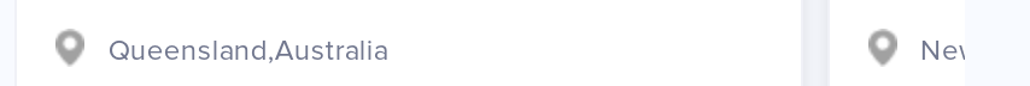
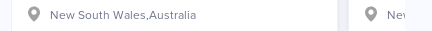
[108,38,388,67] Queensland,Australia -> [50,10,196,22] New South Wales,Australia

